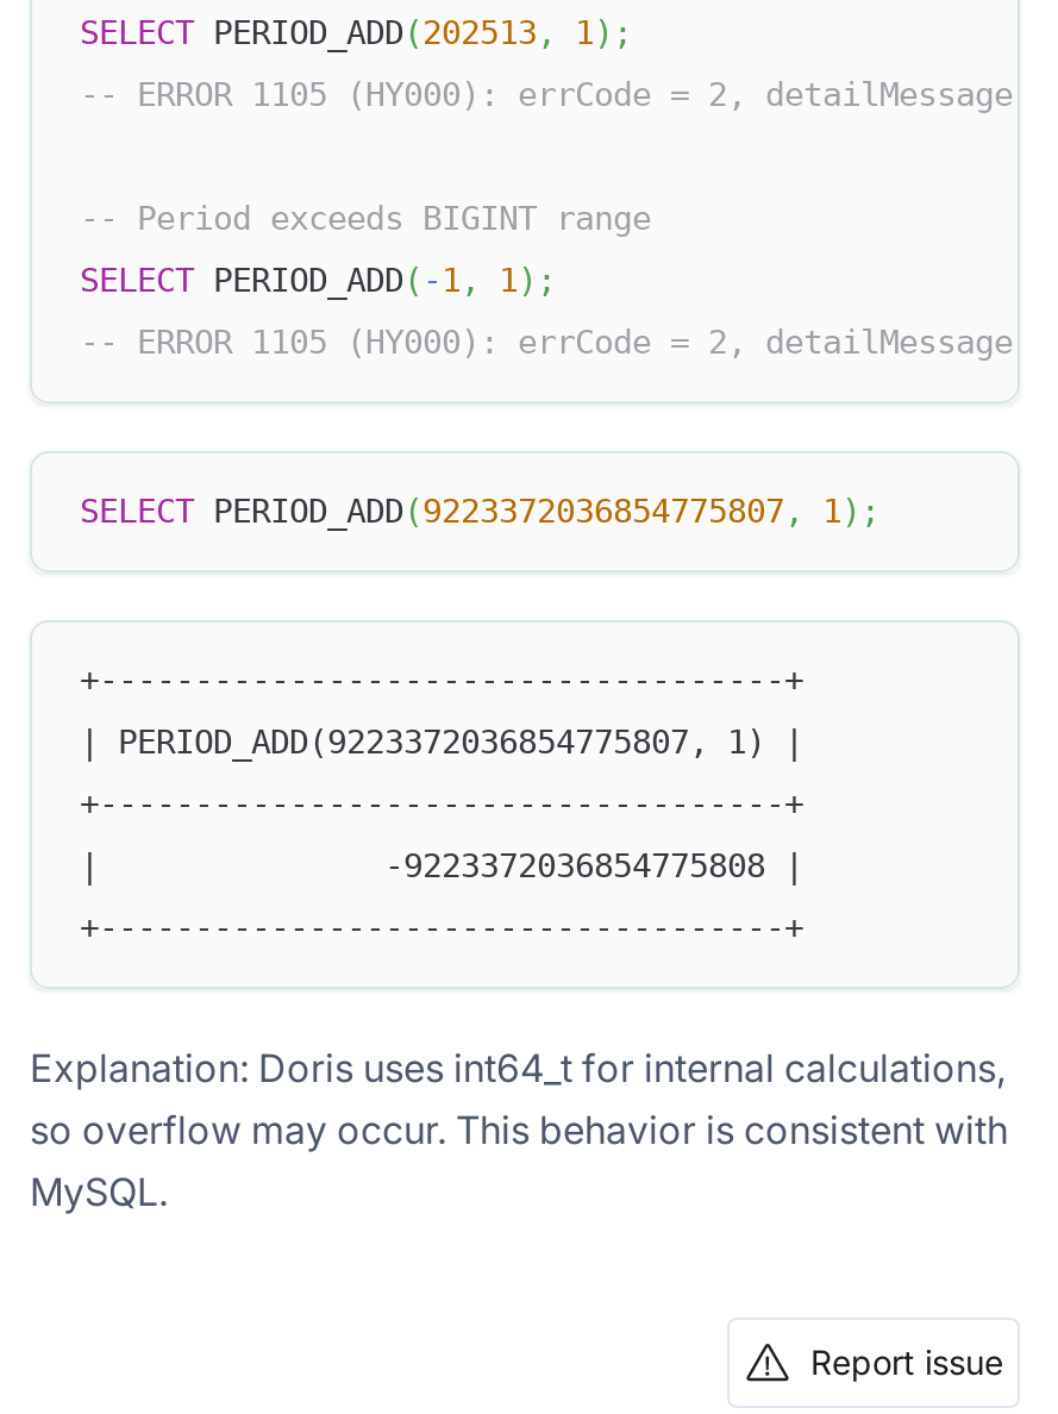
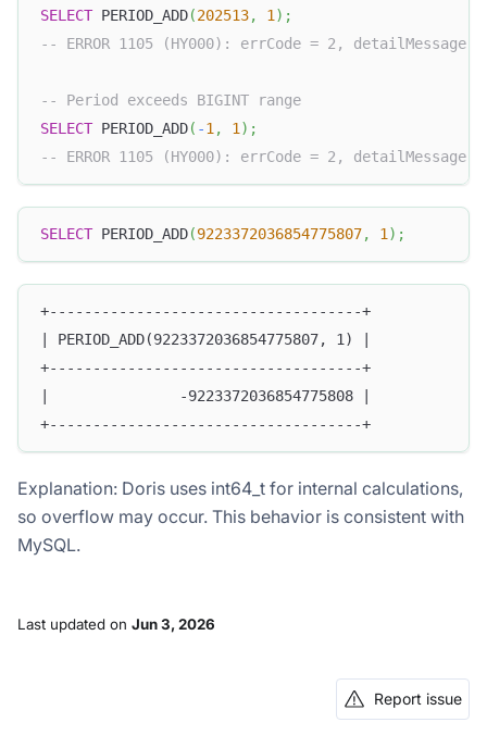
none -> [17,616,215,633] Last updated on Jun 3, 2026

